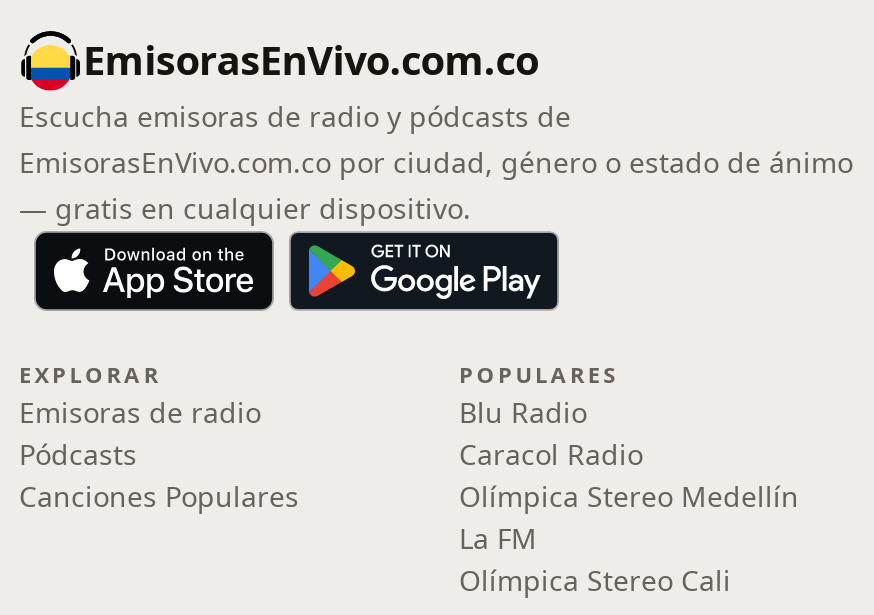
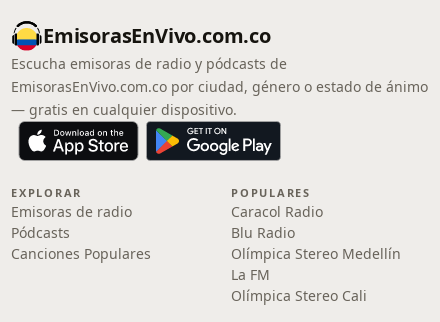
moved [459,393,587,431] -> [231,223,295,242]: Blu Radio
moved [459,435,643,473] -> [231,202,323,221]: Caracol Radio

